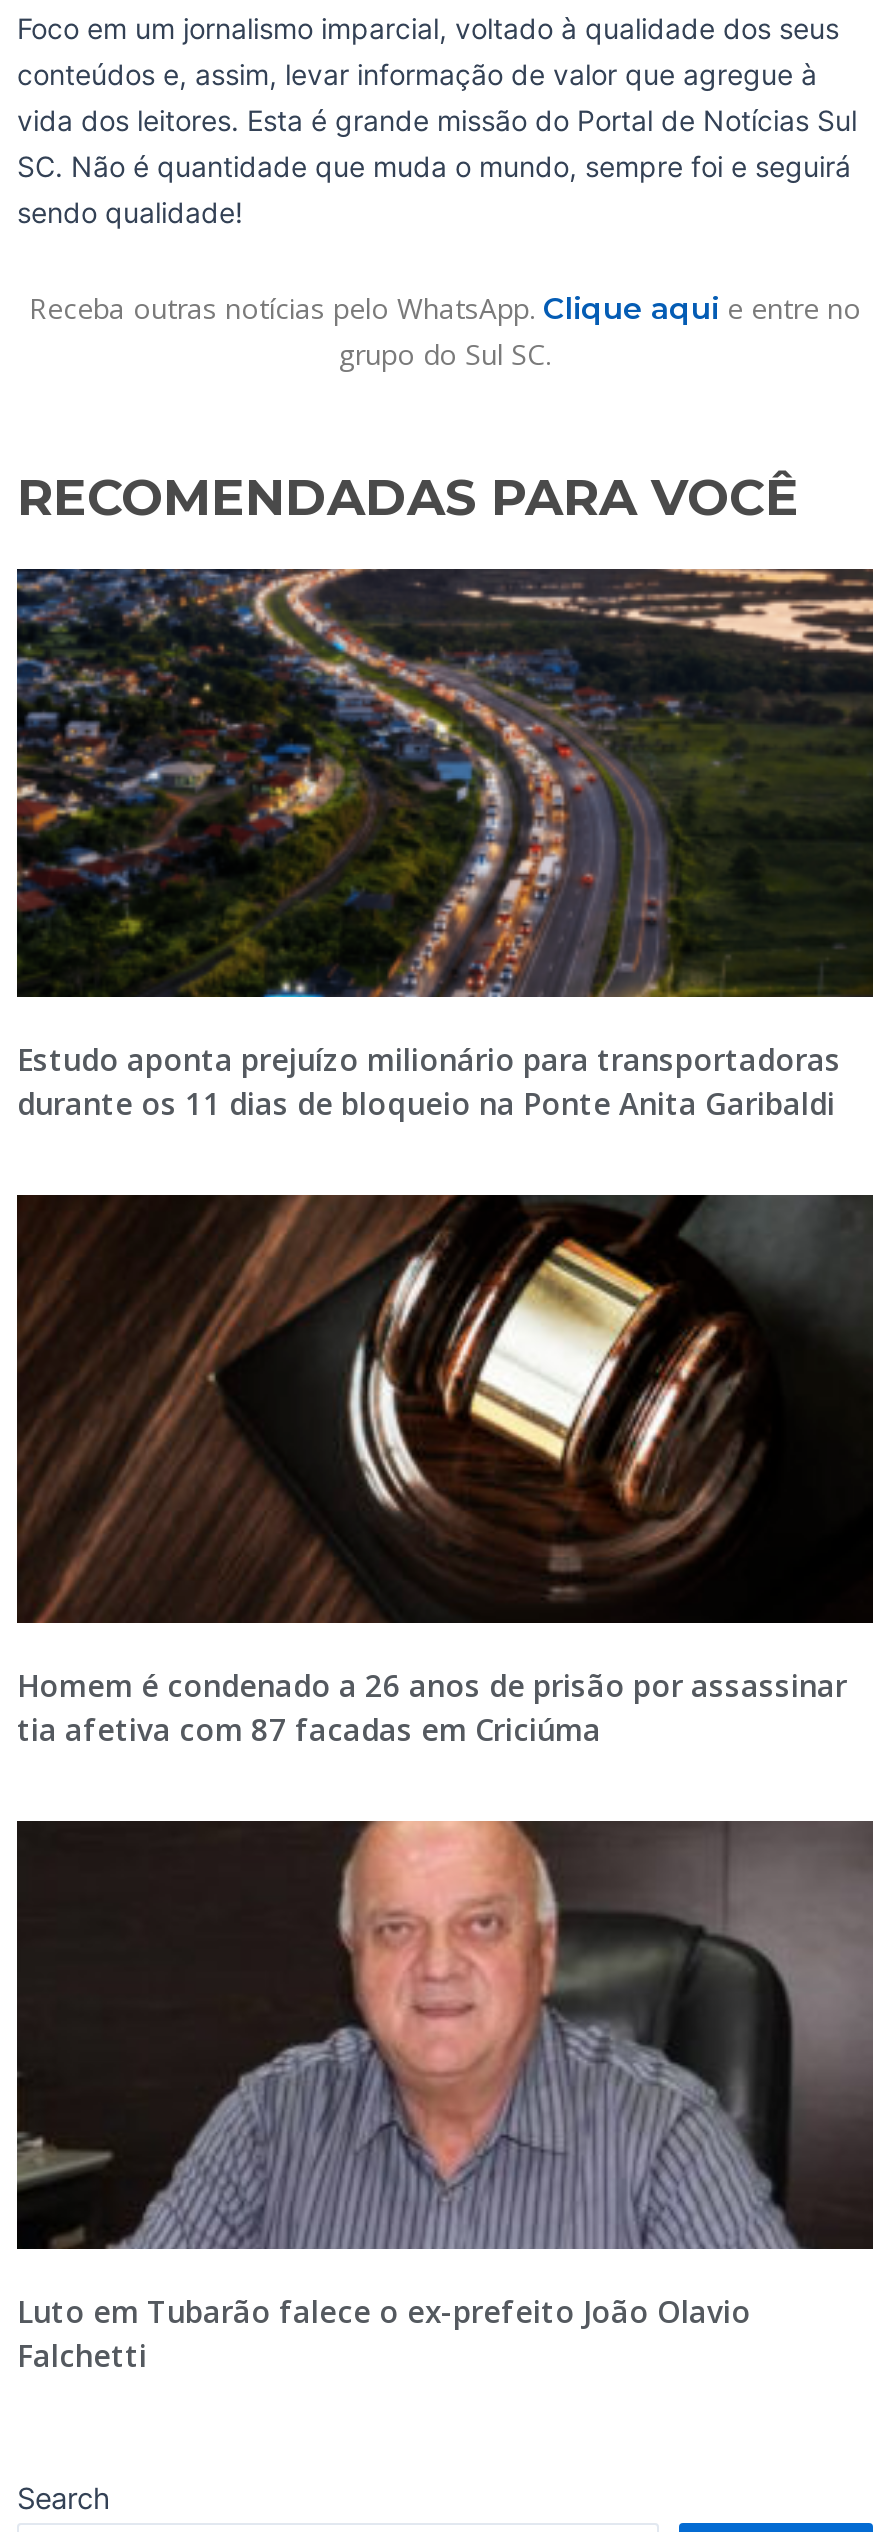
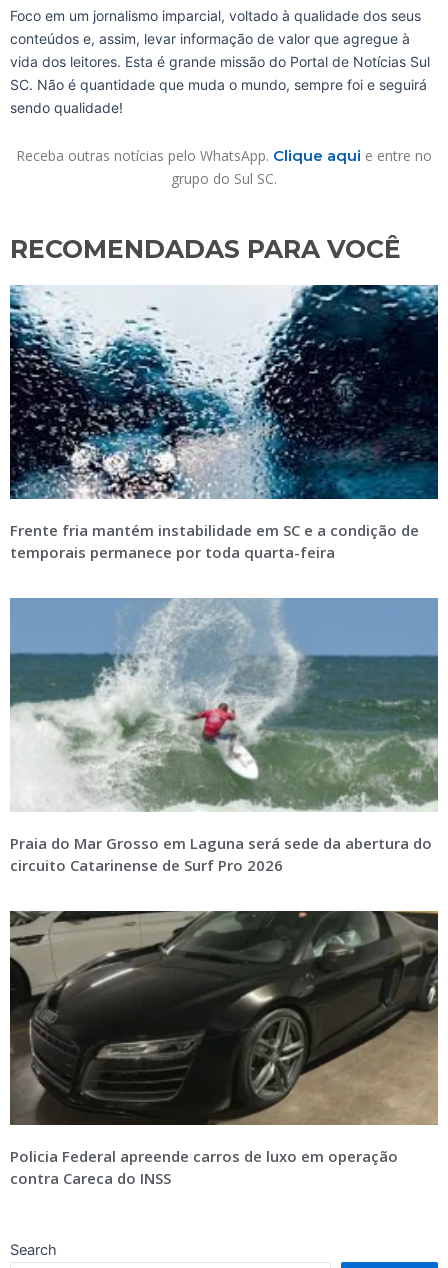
[15,568,875,1122] [image] | Estudo aponta prejuízo milionário para transportadoras | durante os 11 dias de bloqueio na Ponte Anita Garibaldi -> [9,284,439,562] [image] | Frente fria mantém instabilidade em SC e a condição de | temporais permanece por toda quarta-feira
[15,1194,875,1748] [image] | Homem é condenado a 26 anos de prisão por assassinar | tia afetiva com 87 facadas em Criciúma -> [9,598,439,875] [image] | Praia do Mar Grosso em Laguna será sede da abertura do | circuito Catarinense de Surf Pro 2026
[17,1820,875,2374] [image] | Luto em Tubarão falece o ex-prefeito João Olavio | Falchetti -> [10,910,438,1188] [image] | Policia Federal apreende carros de luxo em operação | contra Careca do INSS

